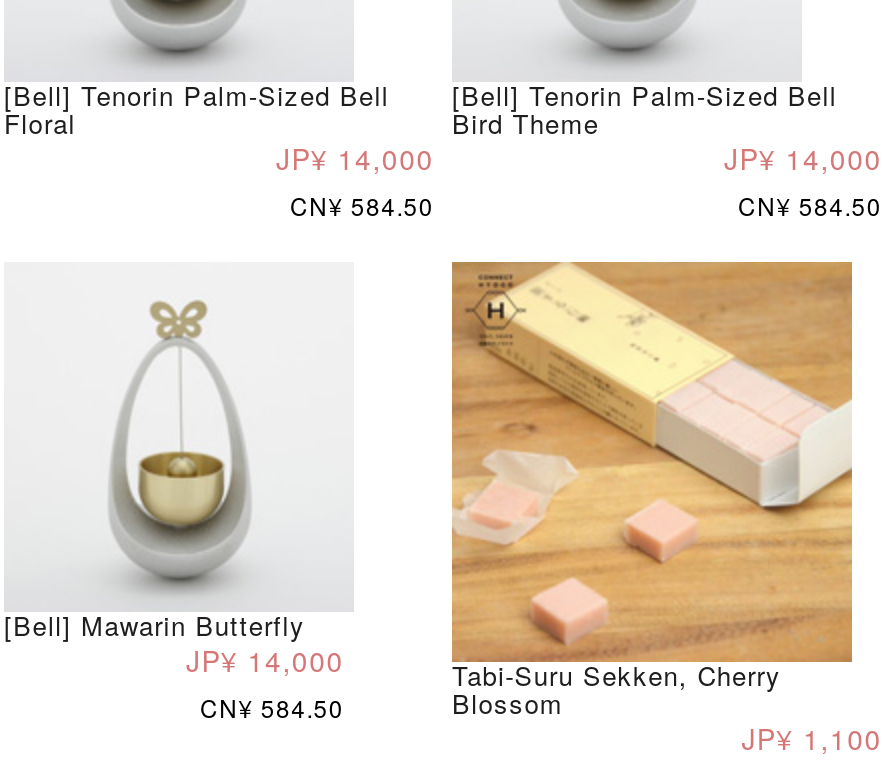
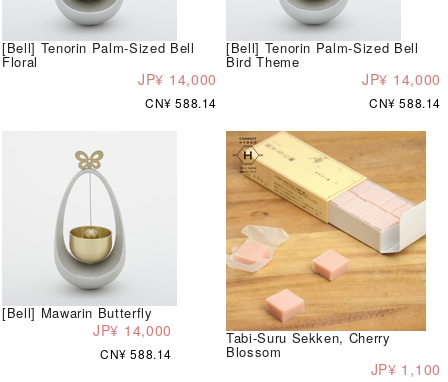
[290,187,434,221] CN¥ 584.50 -> [145,94,217,111] CN¥ 588.14
[738,187,882,221] CN¥ 584.50 -> [369,94,441,111] CN¥ 588.14
[200,689,344,723] CN¥ 584.50 -> [100,345,172,362] CN¥ 588.14

